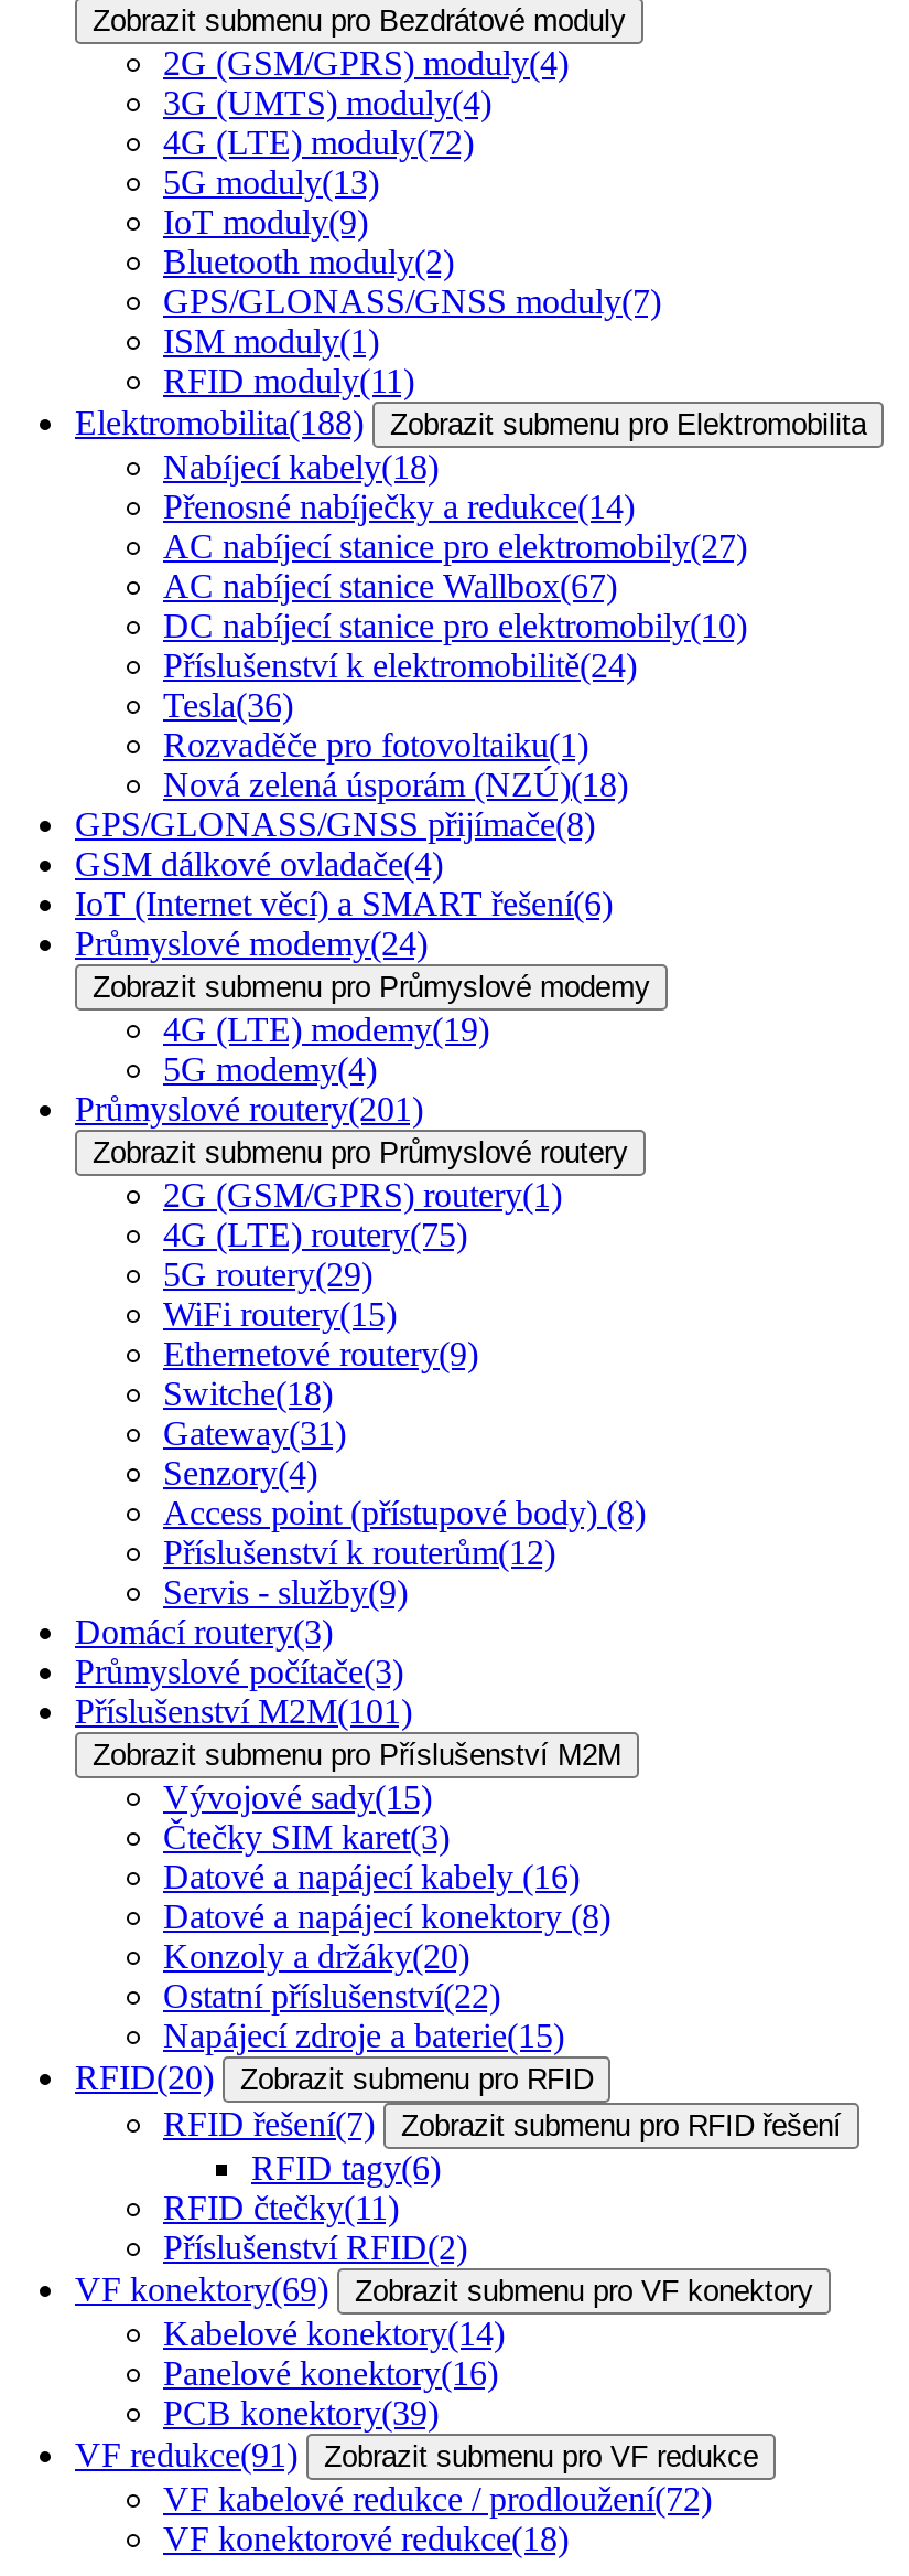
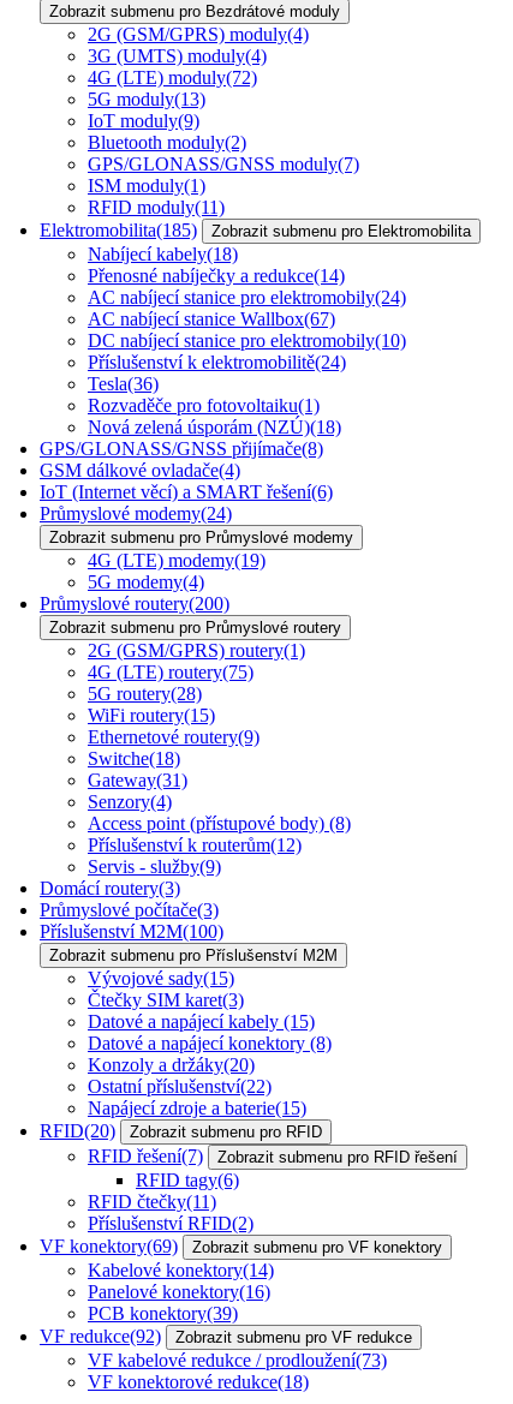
[75,404,364,441] Elektromobilita(188) -> [40,220,197,240] Elektromobilita(185)
[163,527,747,565] AC nabíjecí stanice pro elektromobily(27) -> [88,287,406,307] AC nabíjecí stanice pro elektromobily(24)
[75,1090,423,1127] Průmyslové routery(201) -> [40,593,229,614] Průmyslové routery(200)
[163,1255,372,1293] 5G routery(29) -> [88,683,202,704] 5G routery(28)
[75,1692,412,1730] Příslušenství M2M(101) -> [40,921,223,942] Příslušenství M2M(100)
[163,1858,580,1895] Datové a napájecí kabely (16) -> [88,1011,315,1032] Datové a napájecí kabely (15)
[75,2436,758,2473] VF redukce(91) Zobrazit submenu pro VF redukce -> [40,1326,412,1346] VF redukce(92) Zobrazit submenu pro VF redukce
[163,2480,712,2518] VF kabelové redukce / prodloužení(72) -> [88,1350,387,1370] VF kabelové redukce / prodloužení(73)

